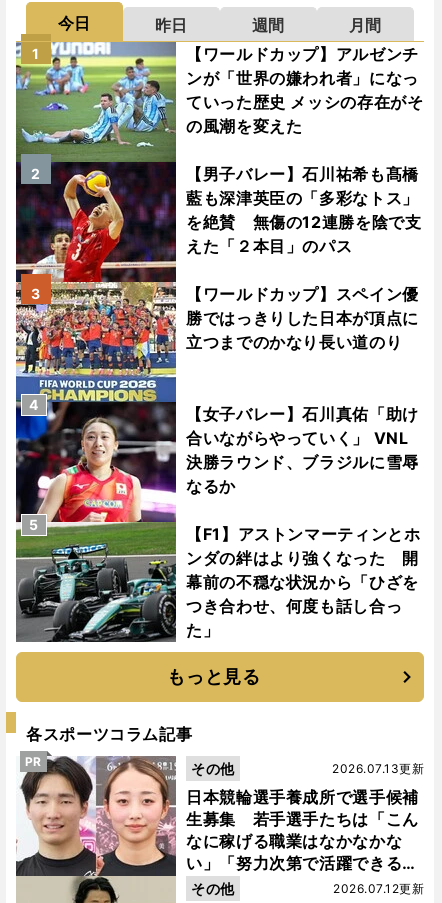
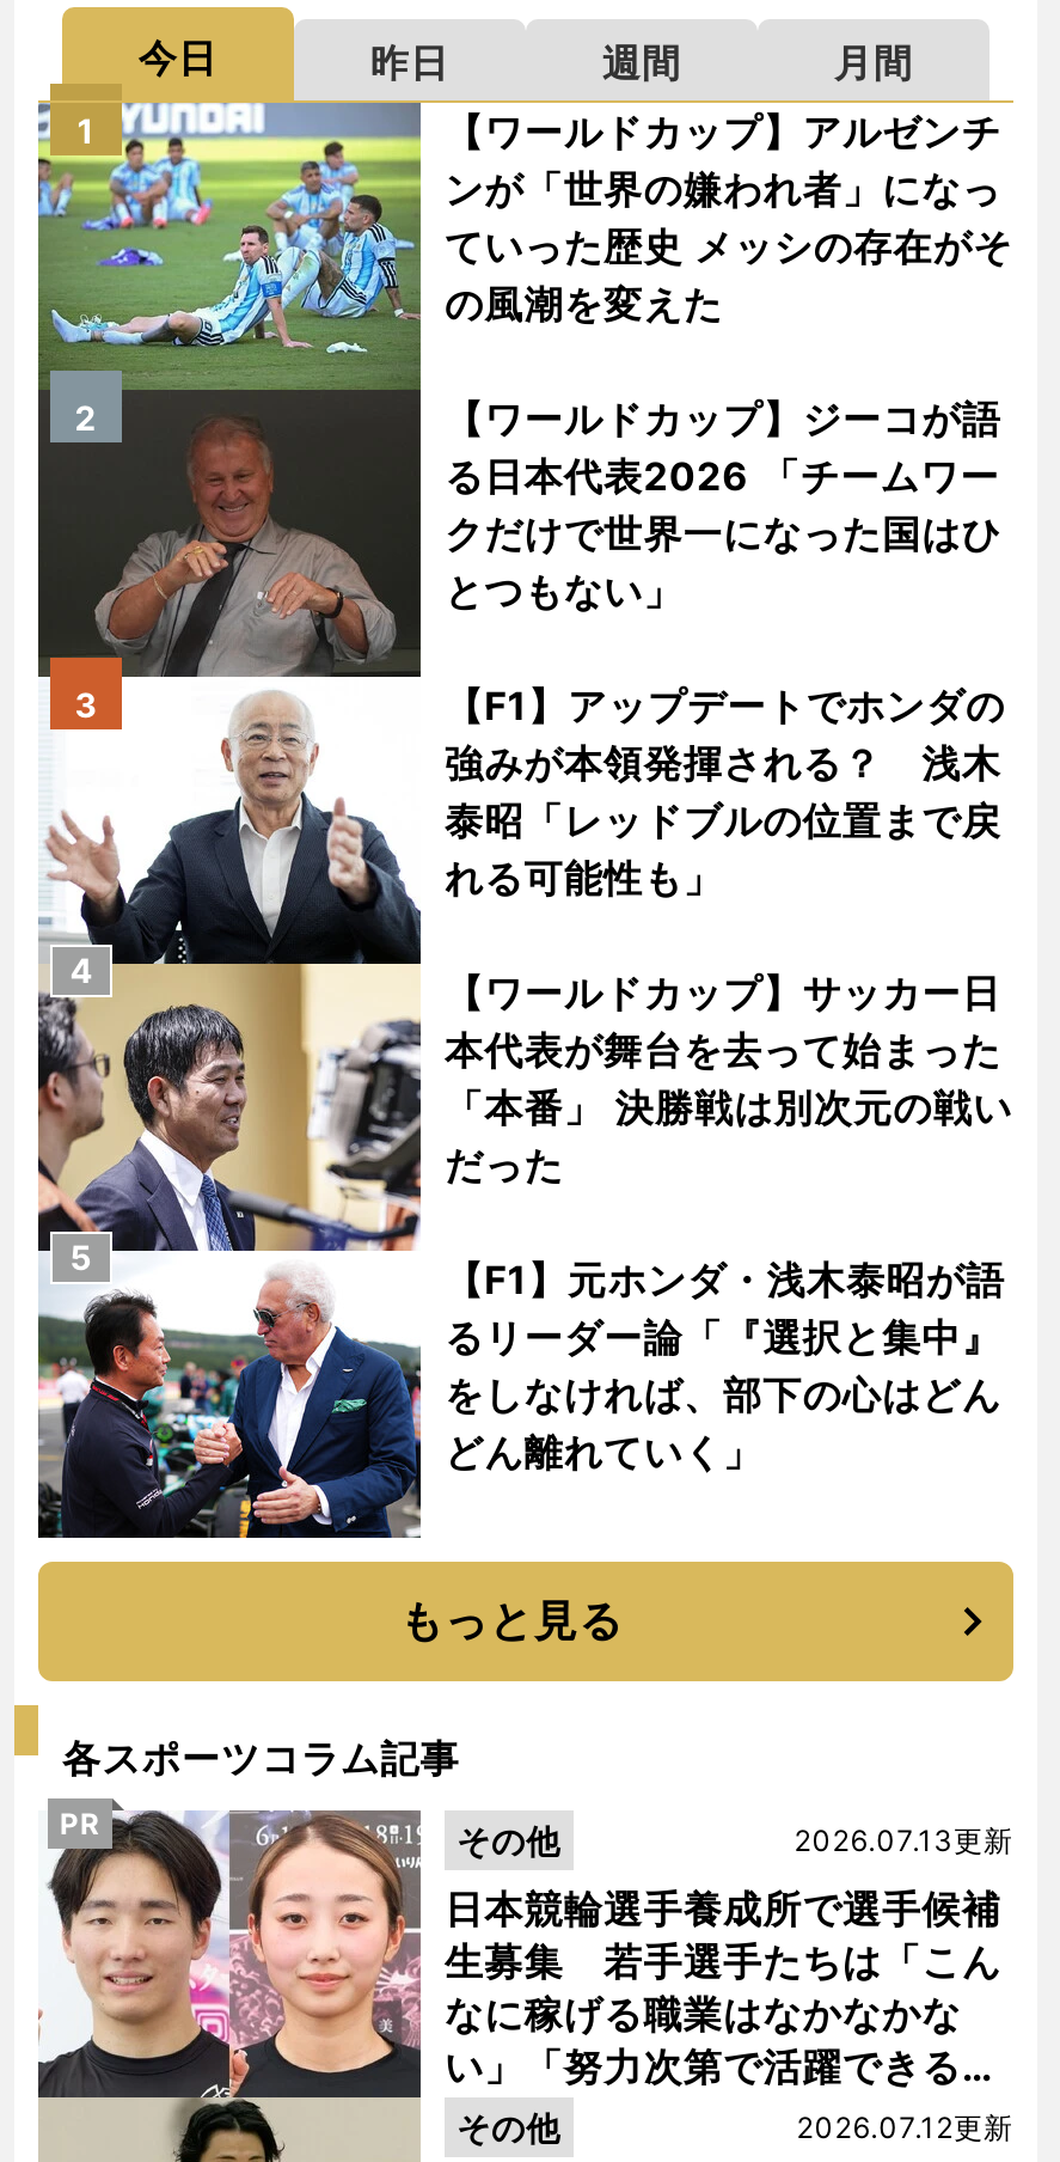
[15,163,422,643] [image] | 【男子バレー】石川祐希も髙橋 | 藍も深津英臣の「多彩なトス」 | を絶賛 無傷の12連勝を陰で支 | えた「２本目」のパス -> [36,395,1001,1540] [image] | 【ワールドカップ】ジーコが語 | る日本代表2026 「チームワー | クだけで世界一になった国はひ | とつもない」
[186,284,419,352] 【ワールドカップ】スペイン優 | 勝ではっきりした日本が頂点に | 立つまでのかなり長い道のり -> [445,682,1005,902] 【F1】アップデートでホンダの | 強みが本領発揮される？ 浅木 | 泰昭「レッドブルの位置まで戻 | れる可能性も」
[186,404,419,496] 【女子バレー】石川真佑「助け | 合いながらやっていく」 VNL | 決勝ラウンド、ブラジルに雪辱 | なるか -> [445,969,1012,1189] 【ワールドカップ】サッカー日 | 本代表が舞台を去って始まった | 「本番」 決勝戦は別次元の戦い | だった
[186,524,421,640] 【F1】アストンマーティンとホ | ンダの絆はより強くなった 開 | 幕前の不穏な状況から「ひざを | つき合わせ、何度も話し合っ | た」 -> [445,1256,1005,1476] 【F1】元ホンダ・浅木泰昭が語 | るリーダー論「『選択と集中』 | をしなければ、部下の心はどん | どん離れていく」

